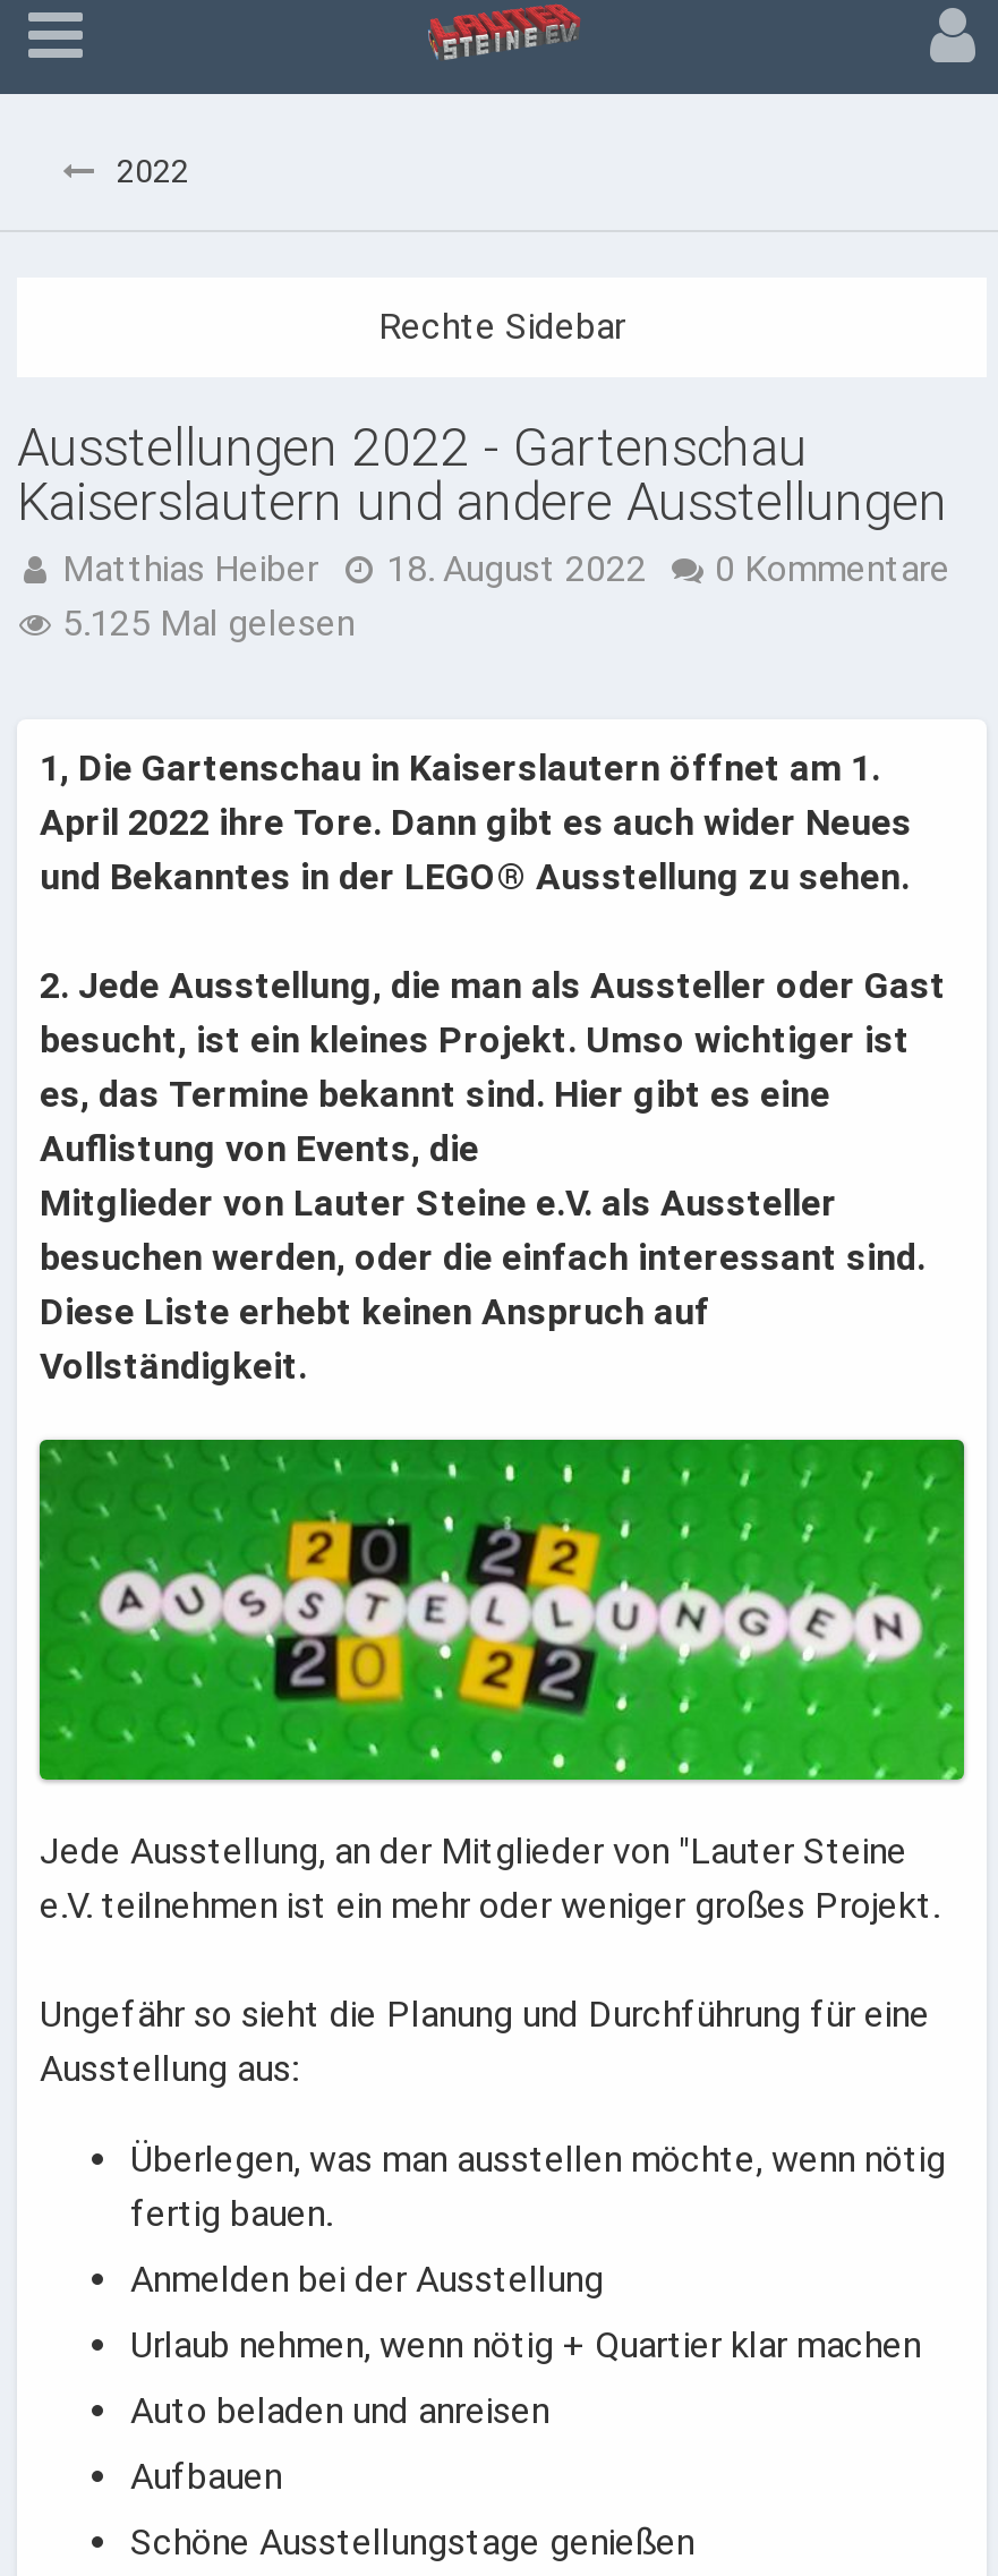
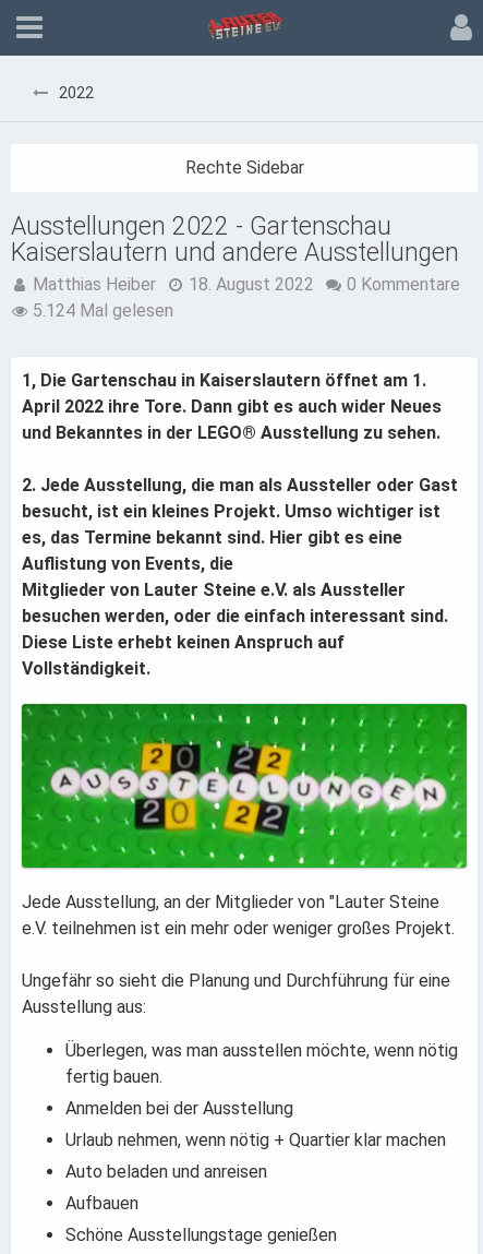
[53,602,355,645] 5.125 Mal gelesen -> [28,300,173,321] 5.124 Mal gelesen

